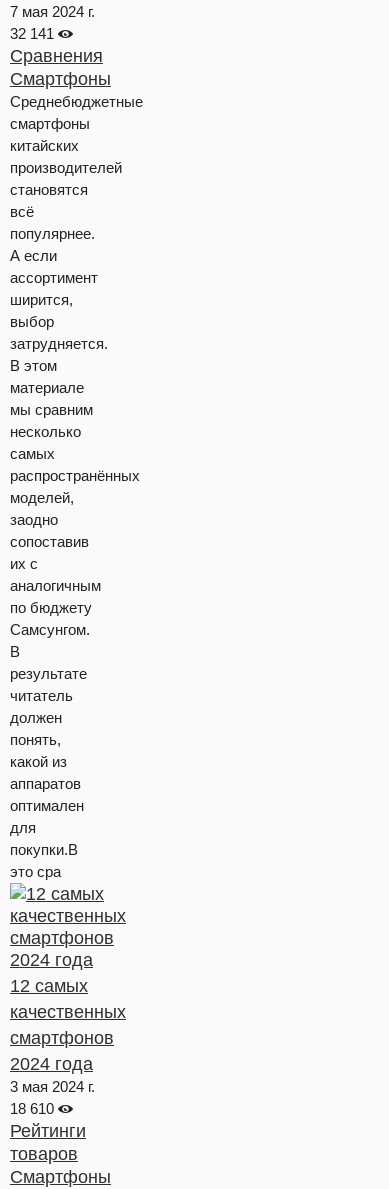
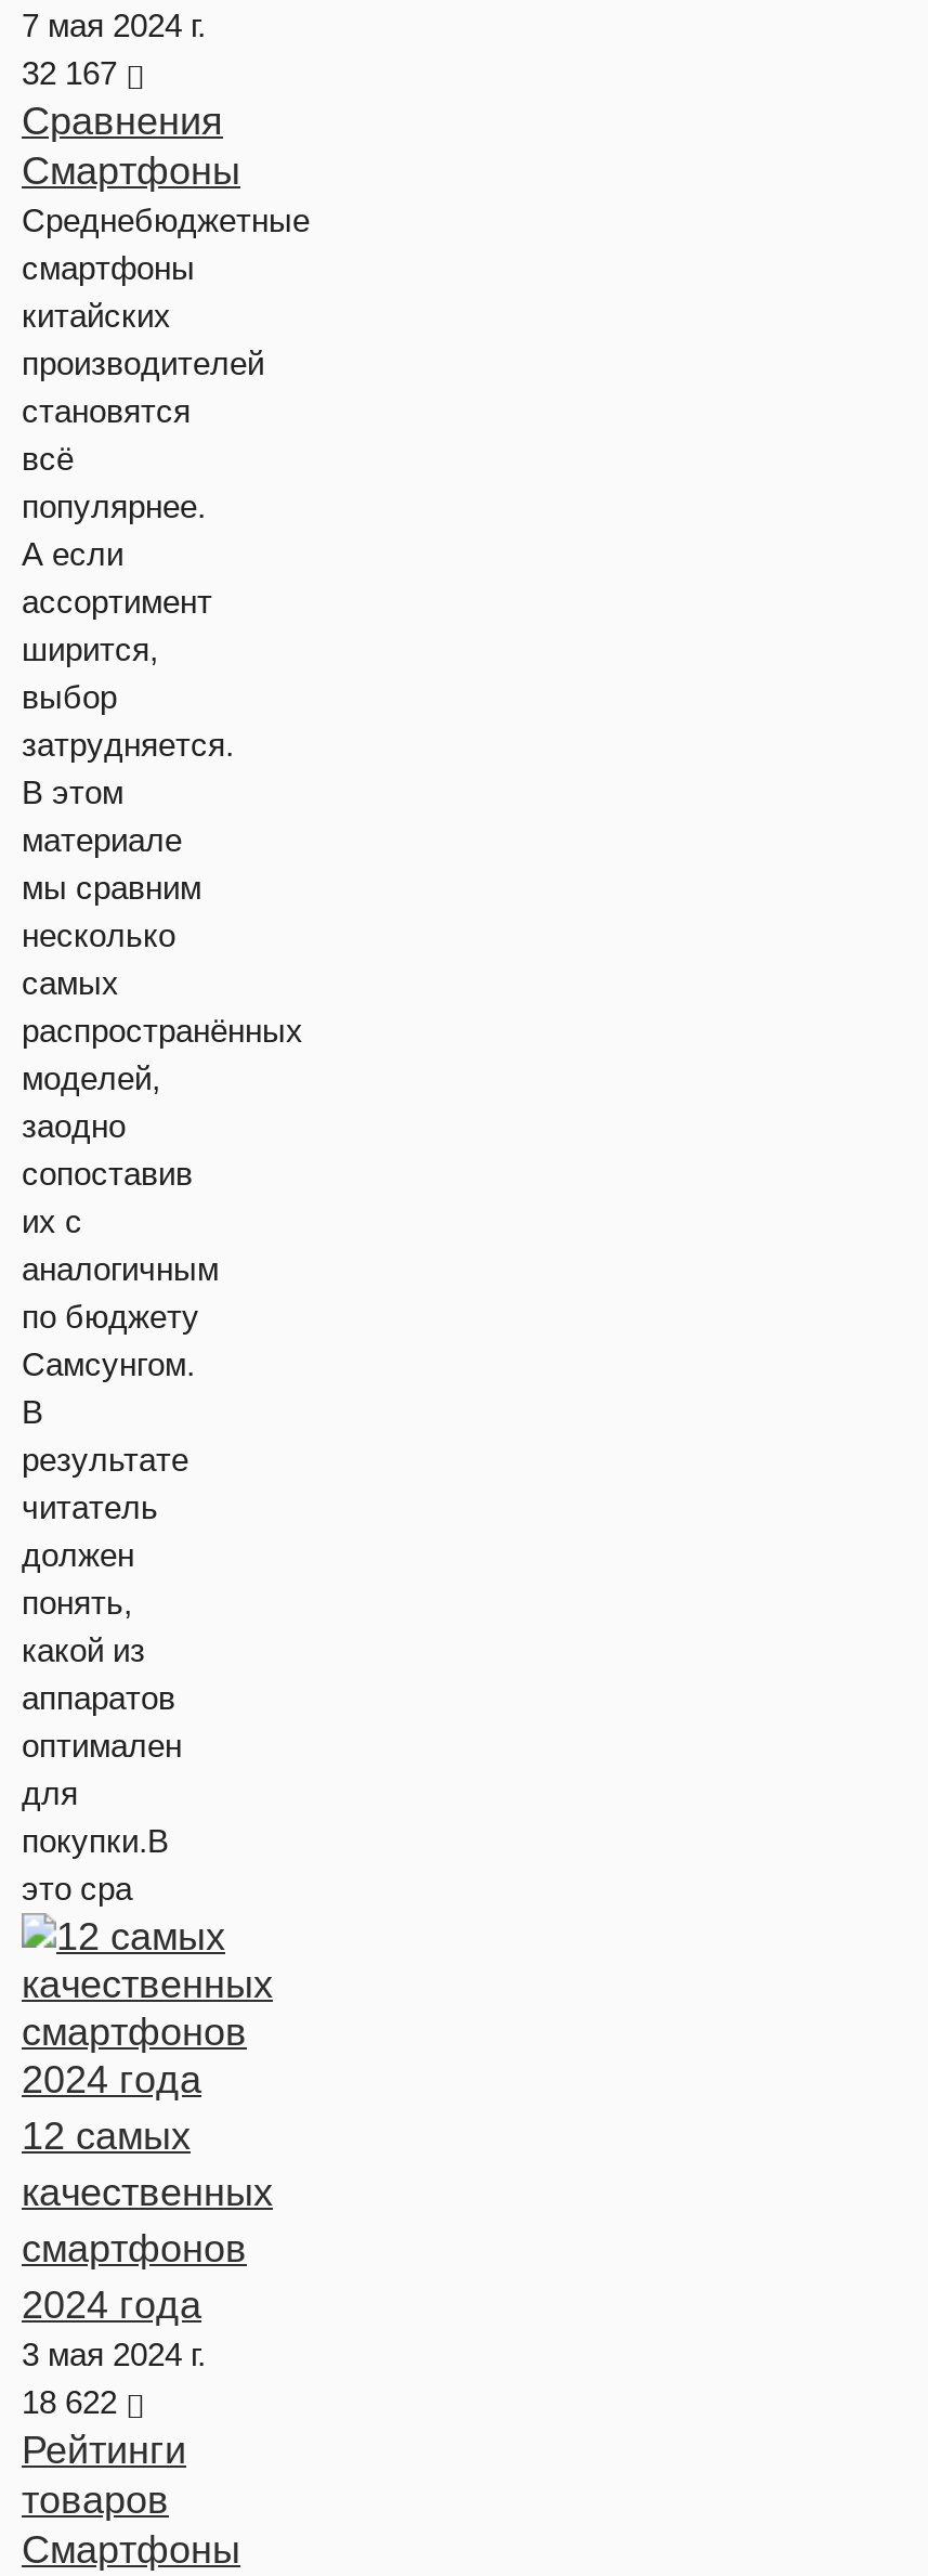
[10,25,58,42] 32 141 -> [22,54,126,91] 32 167
[10,1100,58,1117] 18 610 -> [22,2383,126,2420] 18 622

